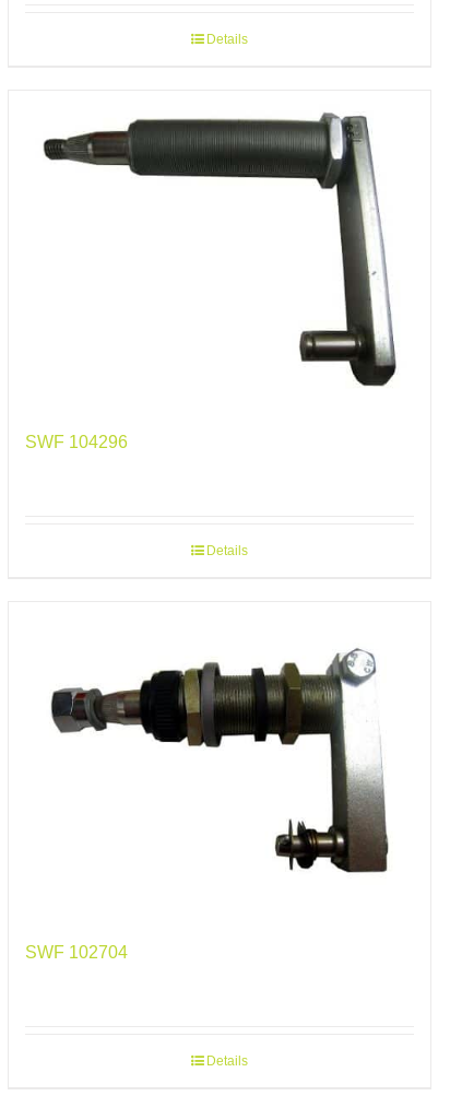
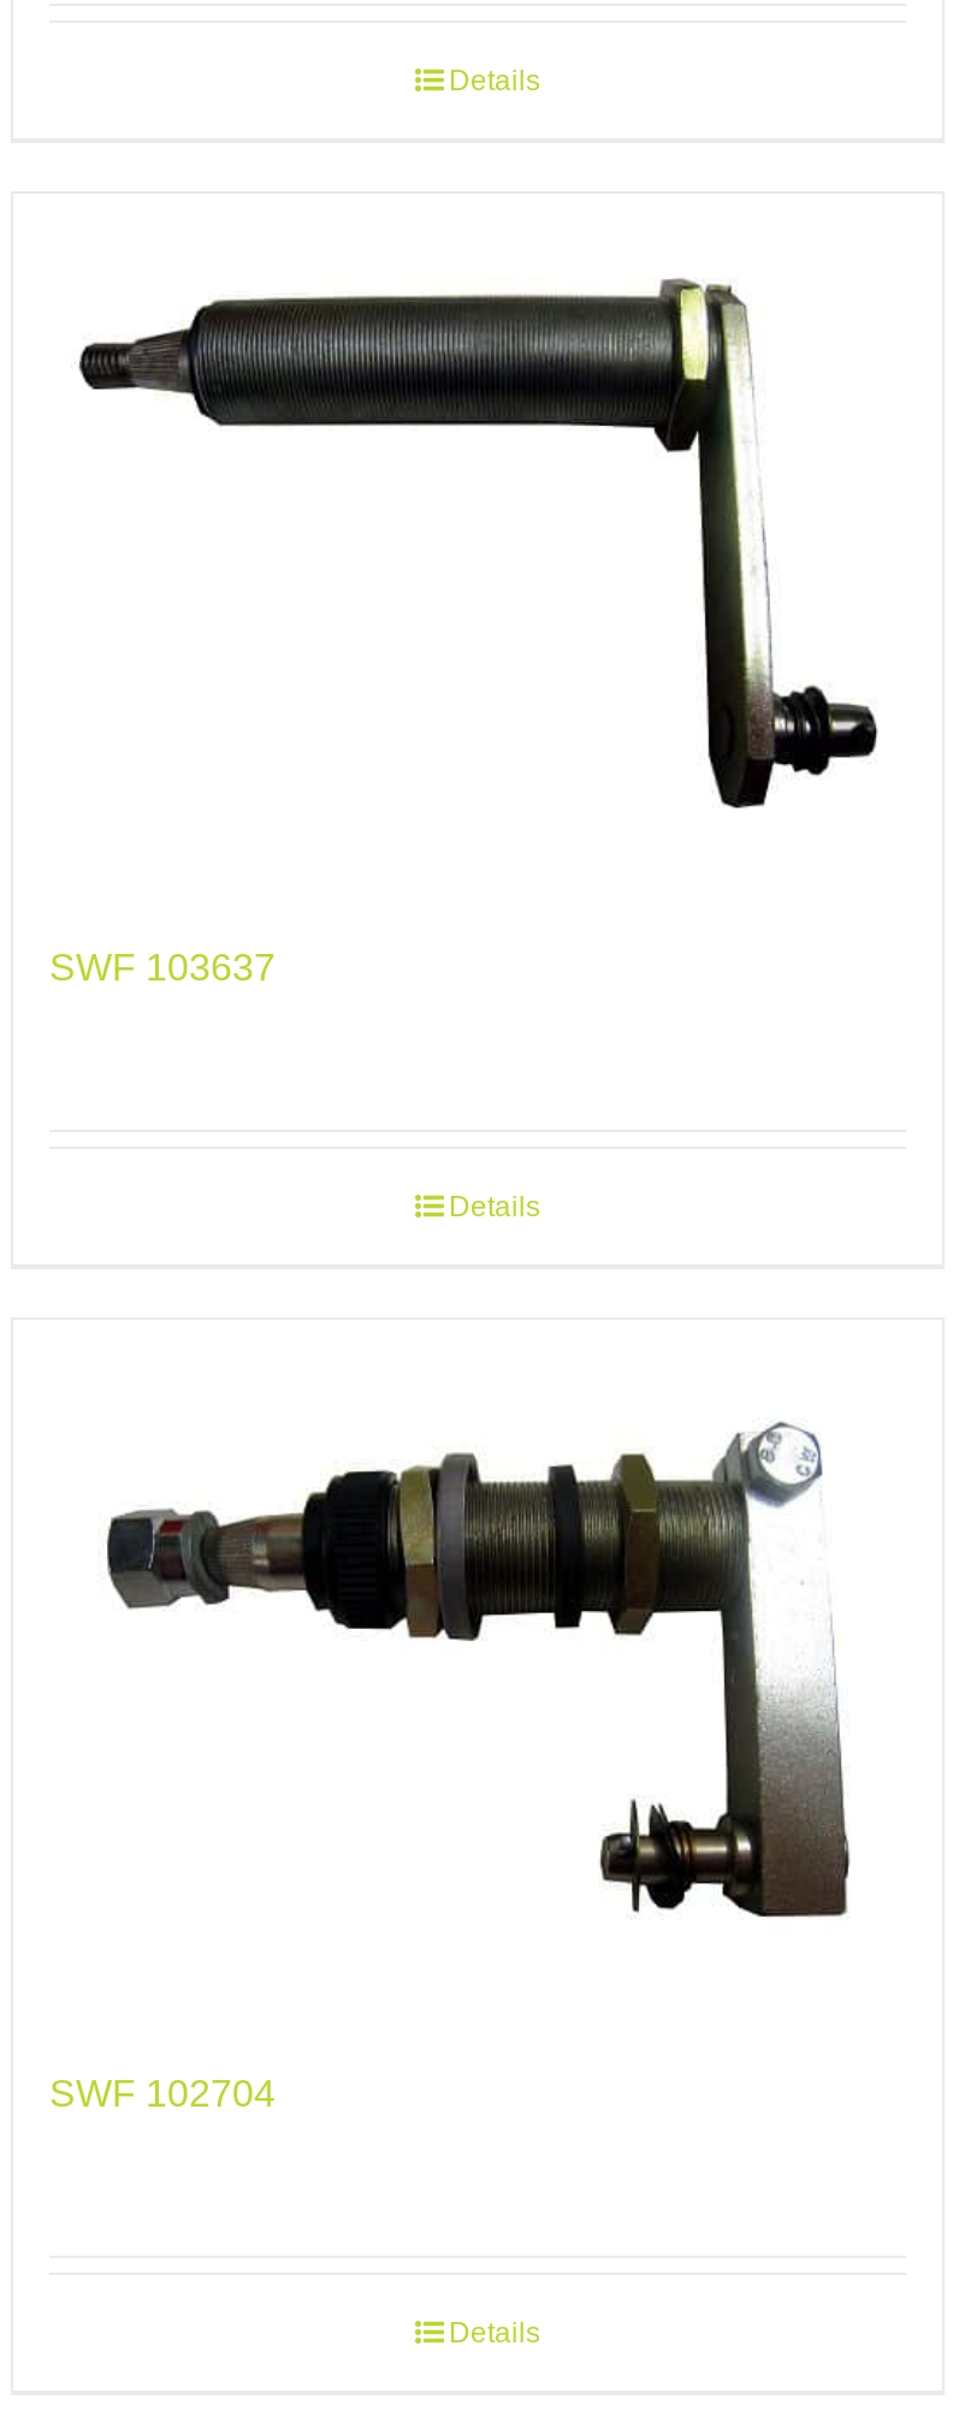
[39,111,401,387] [image] -> [76,245,880,845] [image]
[25,432,128,451] SWF 104296 -> [49,947,276,988] SWF 103637

